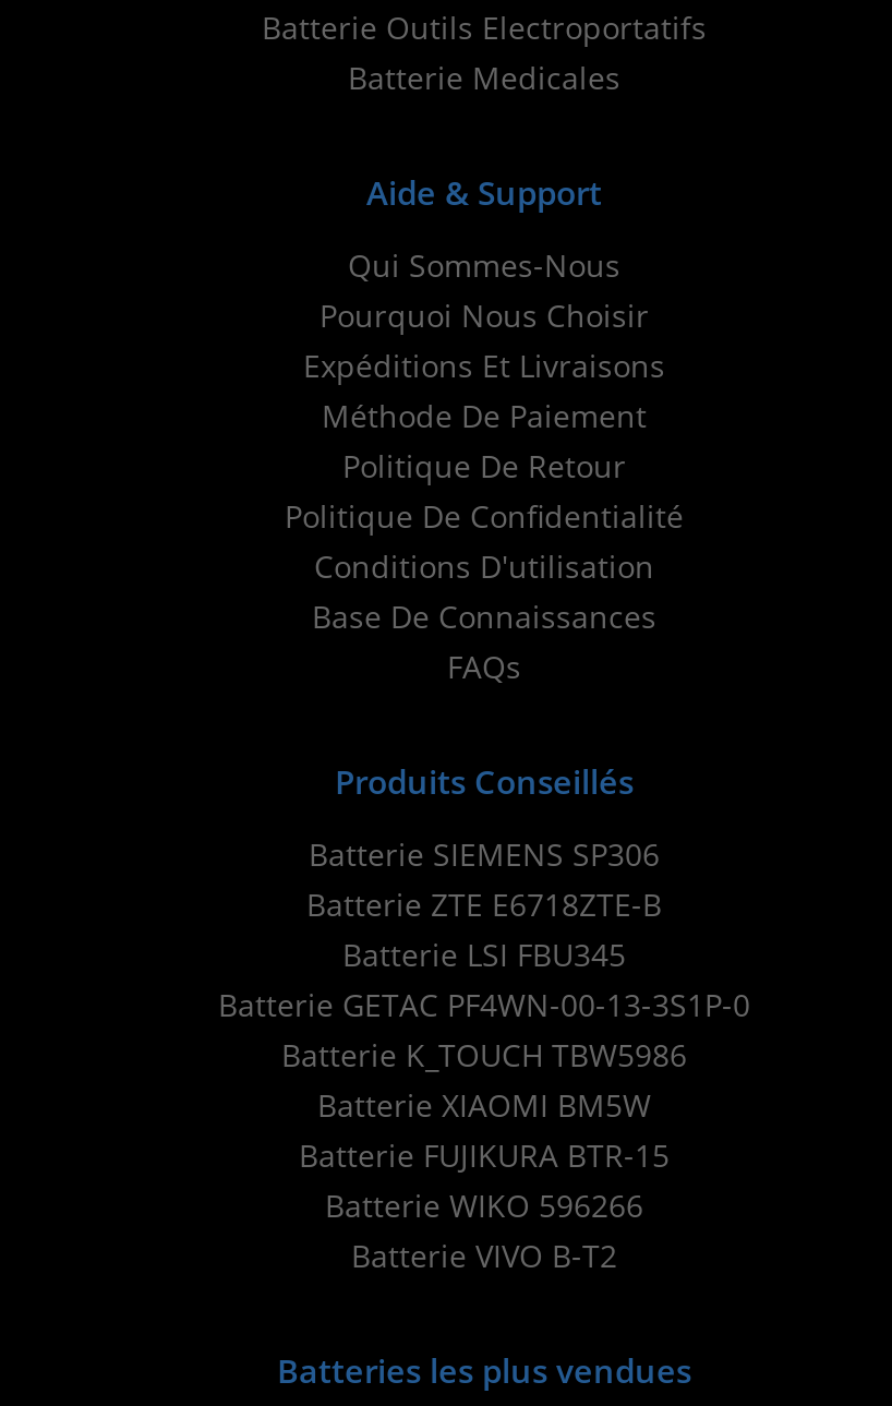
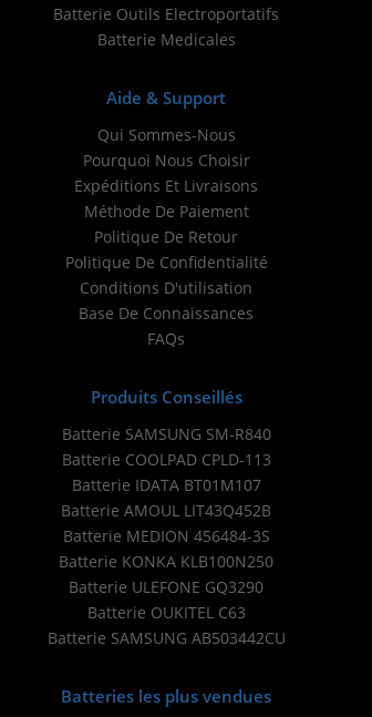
[309,834,660,876] Batterie SIEMENS SP306 -> [61,424,271,445] Batterie SAMSUNG SM-R840
[306,884,662,926] Batterie ZTE E6718ZTE-B -> [61,449,271,470] Batterie COOLPAD CPLD-113
[342,935,626,976] Batterie LSI FBU345 -> [71,475,261,496] Batterie IDATA BT01M107
[218,985,750,1026] Batterie GETAC PF4WN-00-13-3S1P-0 -> [61,500,271,521] Batterie AMOUL LIT43Q452B
[281,1035,687,1076] Batterie K_TOUCH TBW5986 -> [63,526,270,547] Batterie MEDION 456484-3S
[317,1085,651,1127] Batterie XIAOMI BM5W -> [59,551,273,572] Batterie KONKA KLB100N250
[299,1135,670,1177] Batterie FUJIKURA BTR-15 -> [69,577,263,598] Batterie ULEFONE GQ3290
[325,1185,643,1227] Batterie WIKO 596266 -> [87,602,245,623] Batterie OUKITEL C63
[351,1236,617,1277] Batterie VIVO B-T2 -> [47,628,285,649] Batterie SAMSUNG AB503442CU

